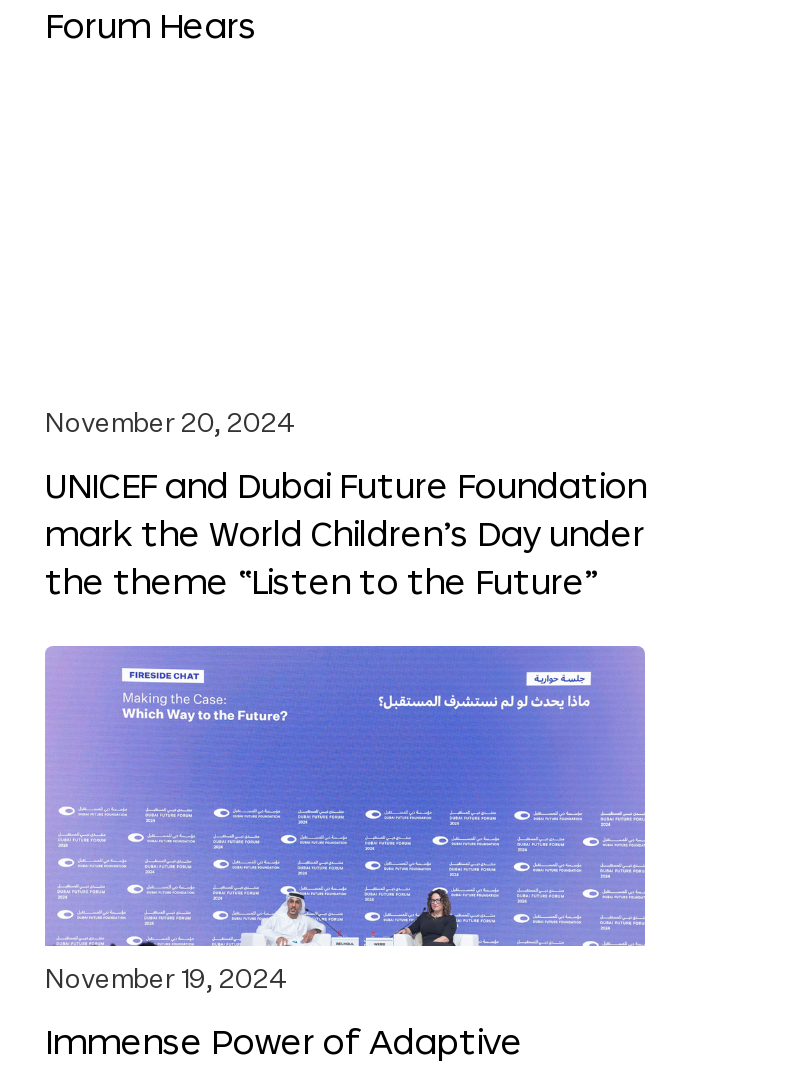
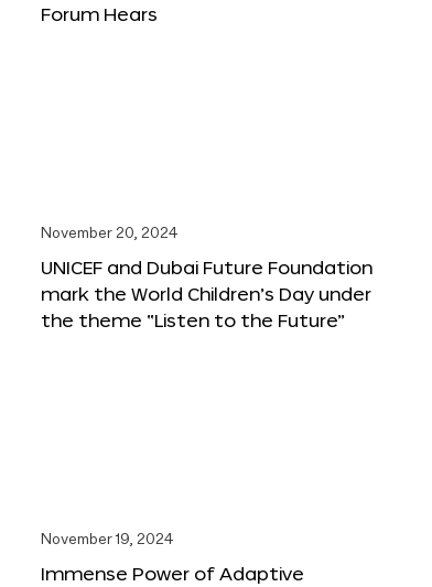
[43,644,647,948] [image] -> none

